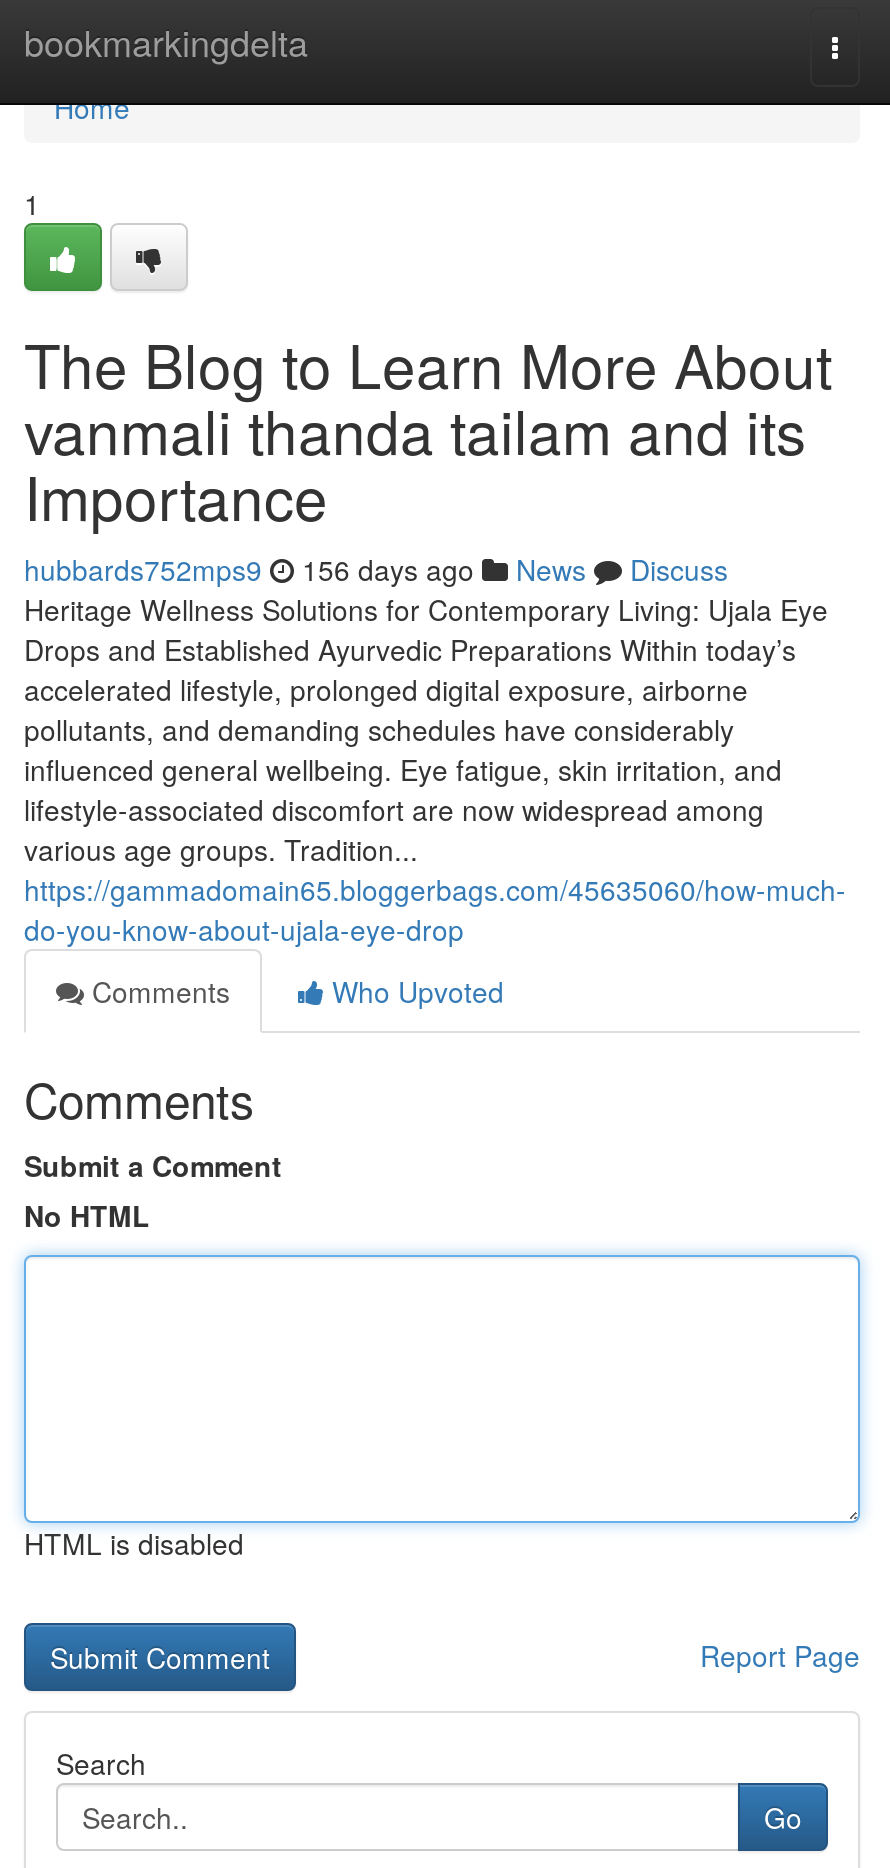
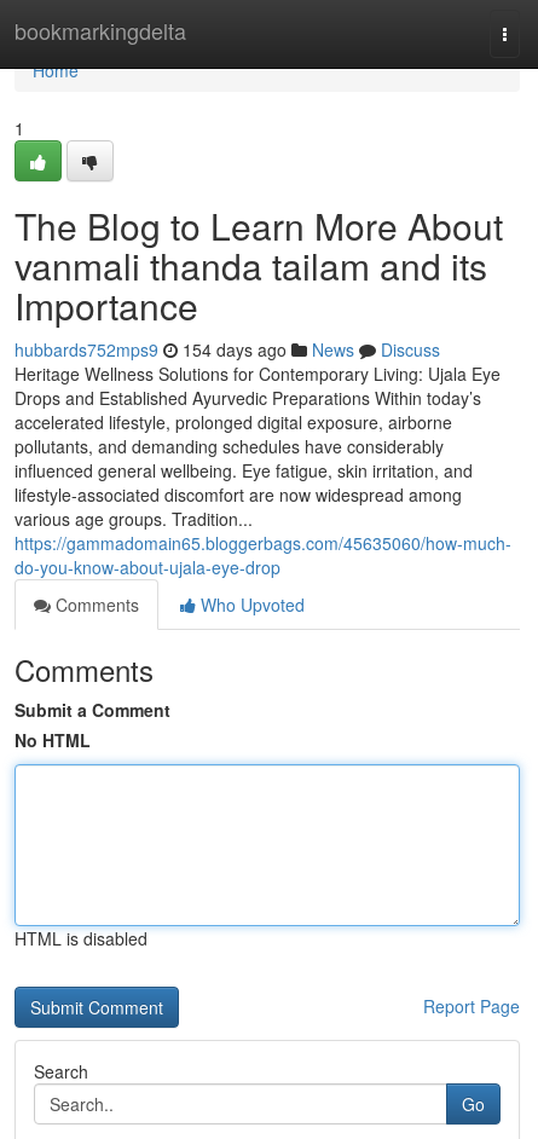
[24,549,728,589] hubbards752mps9 156 days ago News Discuss -> [15,337,440,362] hubbards752mps9 154 days ago News Discuss

